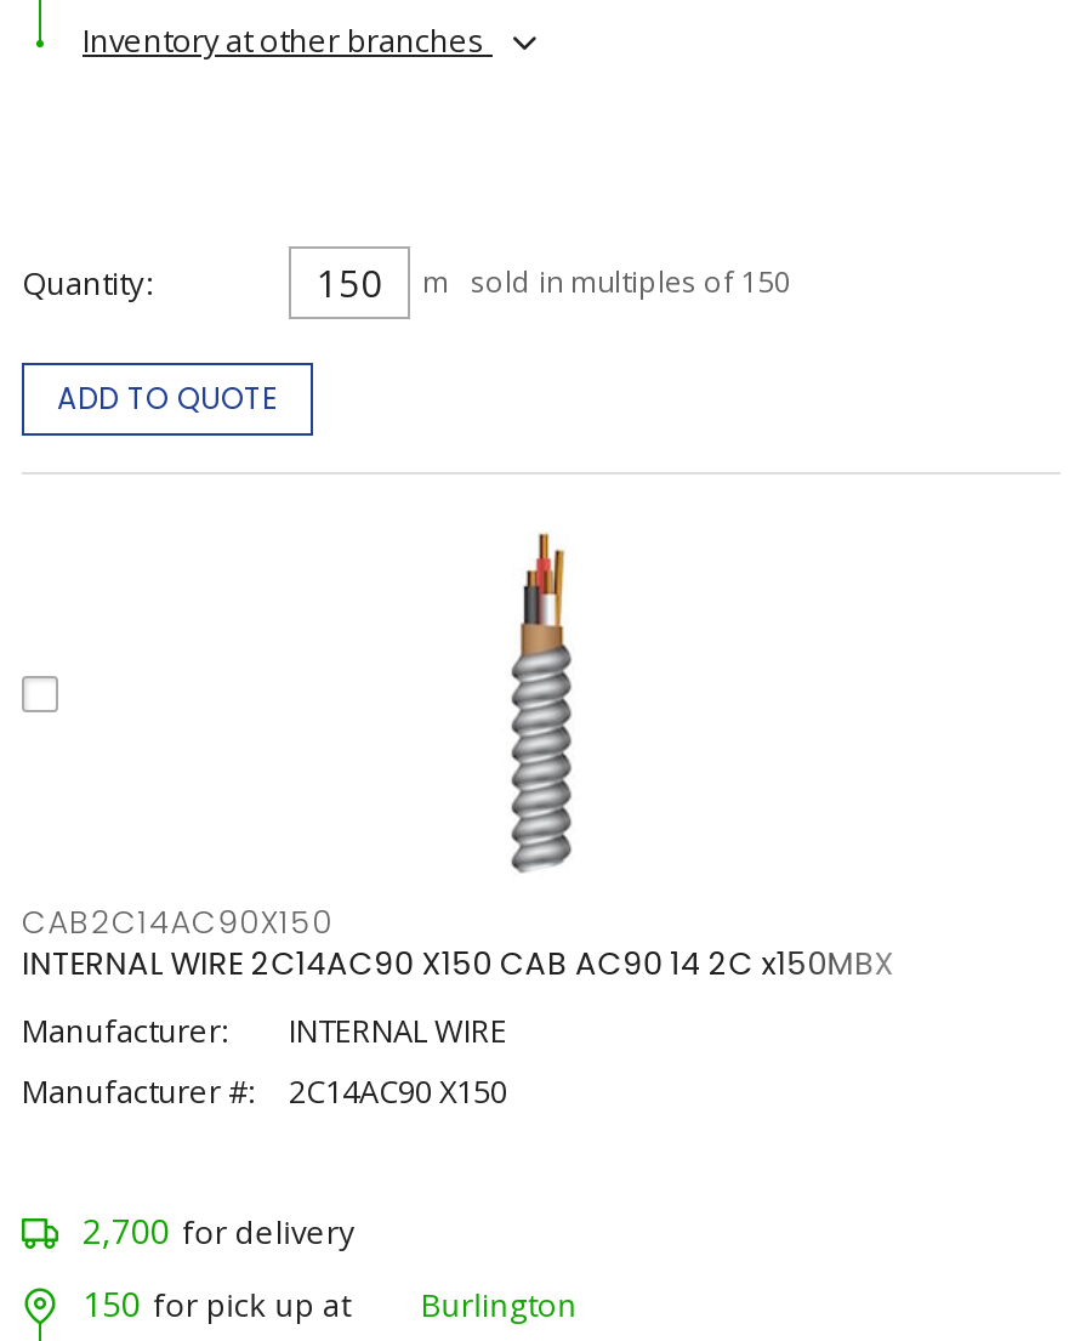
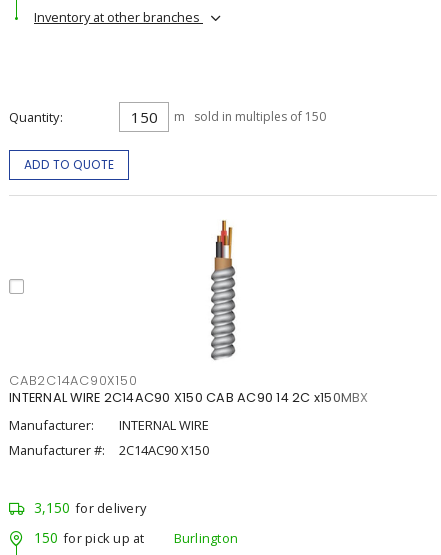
[83,1208,354,1254] 2,700 for delivery -> [34,498,146,517] 3,150 for delivery

